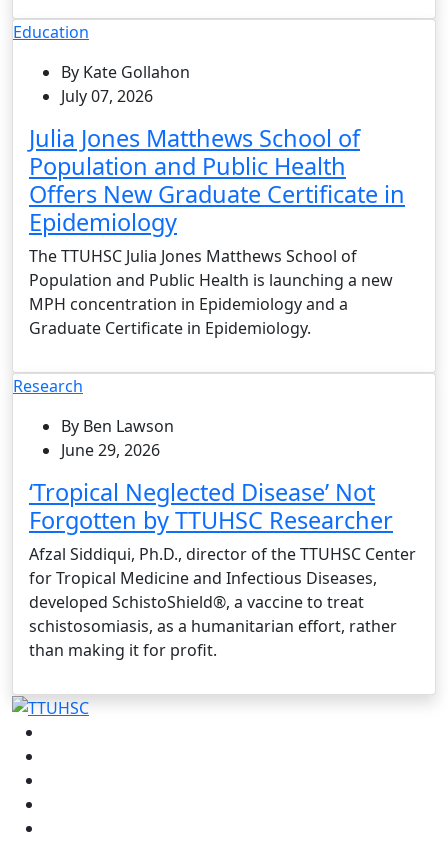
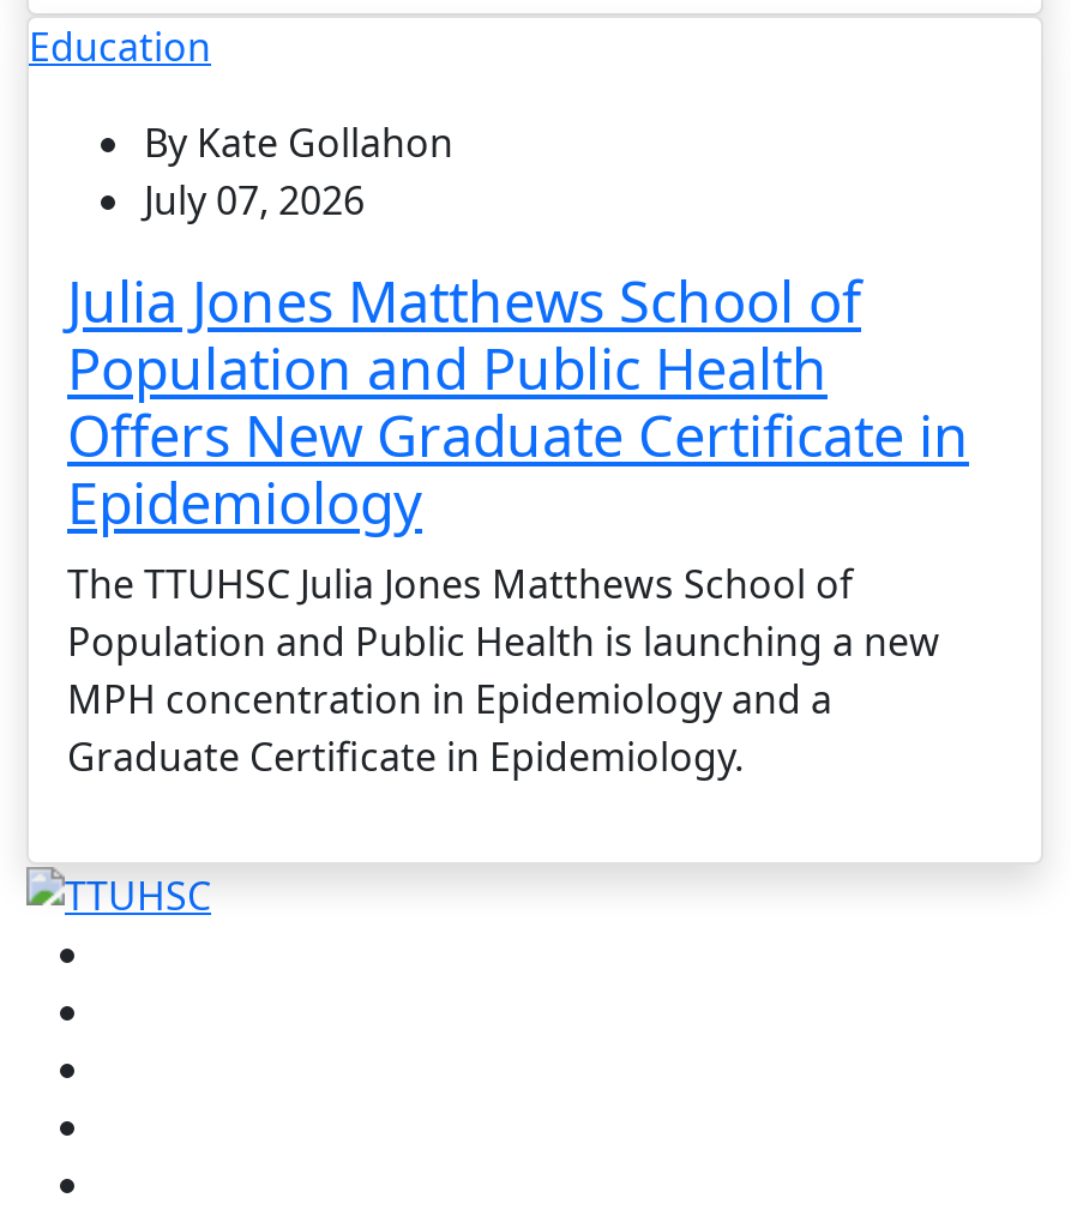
[13,375,416,661] Research | By Ben Lawson | June 29, 2026 | ‘Tropical Neglected Disease’ Not | Forgotten by TTUHSC Researcher | Afzal Siddiqui, Ph.D., director of the TTUHSC Center | for Tropical Medicine and Infectious Diseases, | developed SchistoShield®, a vaccine to treat | schistosomiasis, as a humanitarian effort, rather | than making it for profit. -> none

